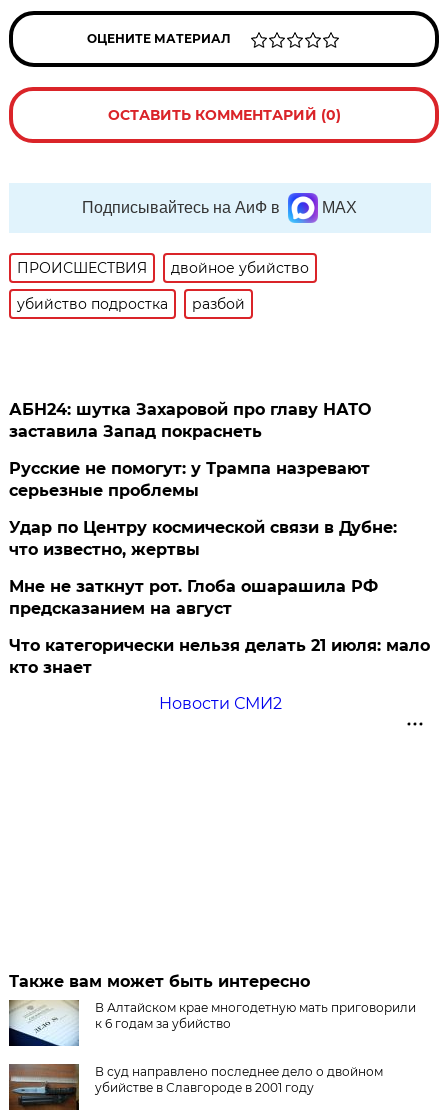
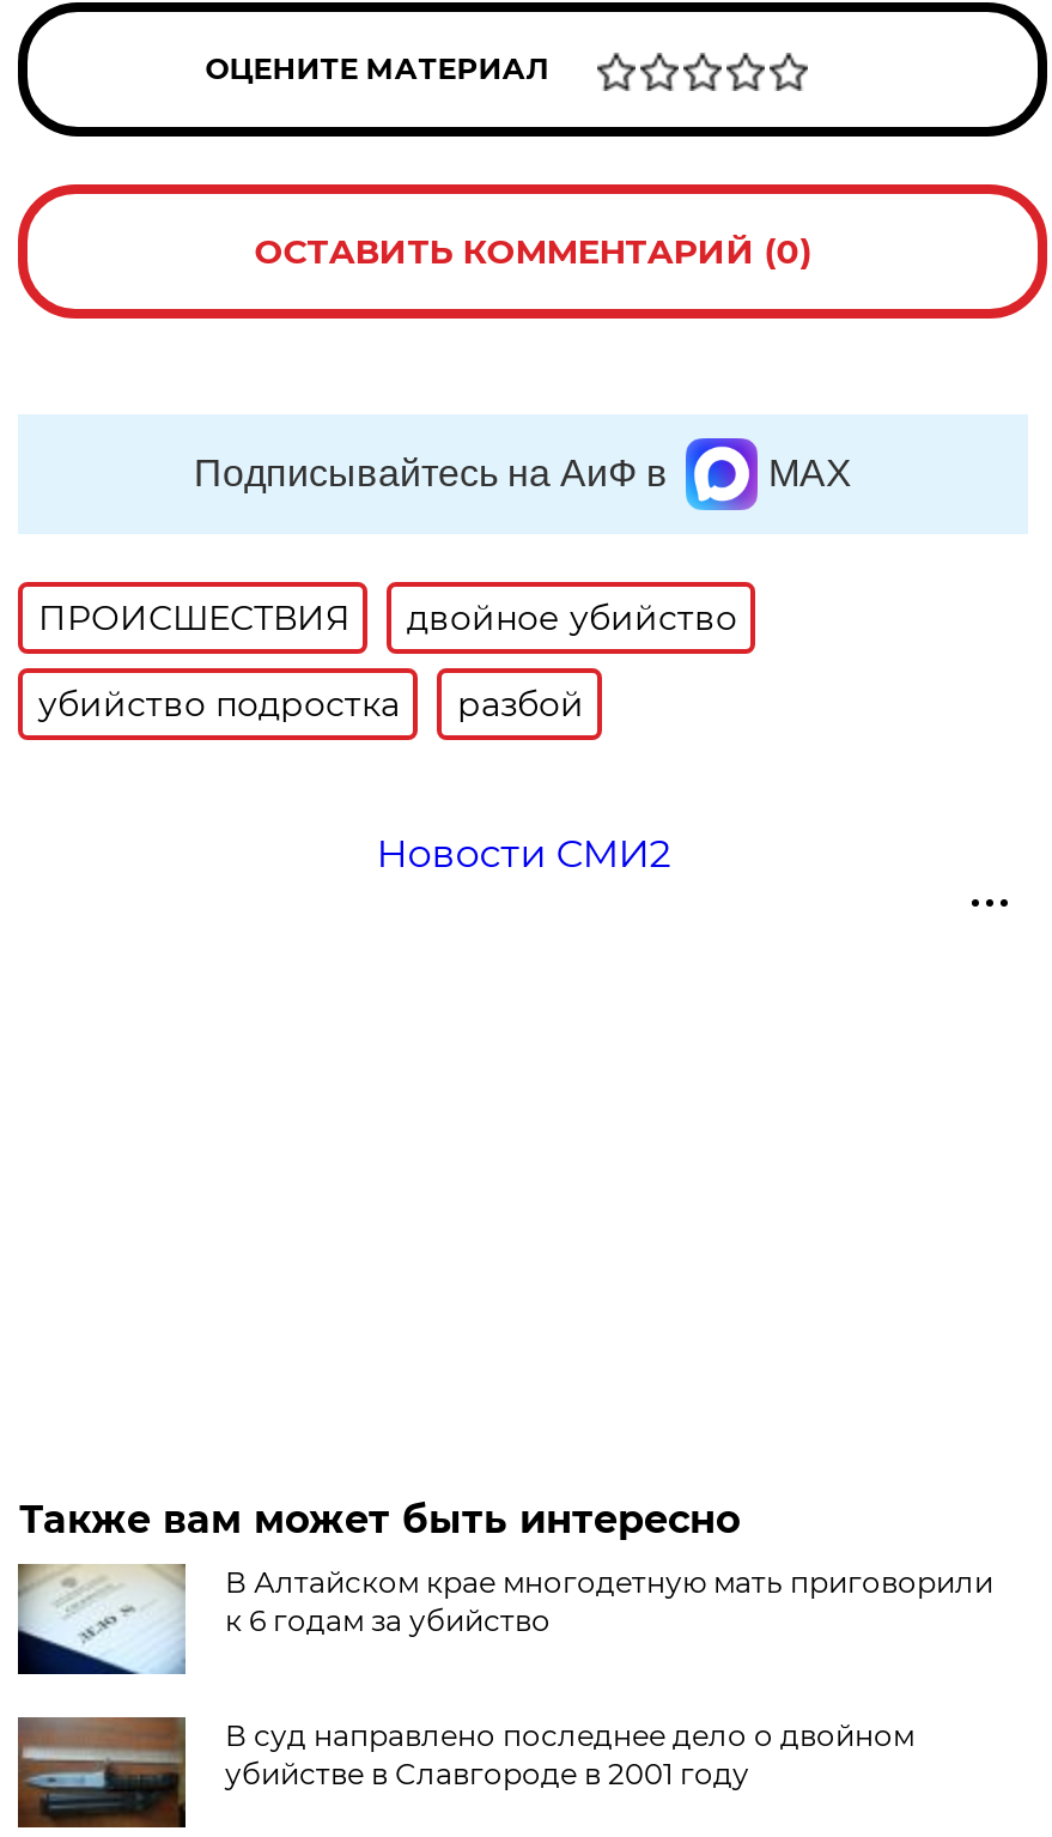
[9,400,430,677] АБН24: шутка Захаровой про главу НАТО | заставила Запад покраснеть | Русские не помогут: у Трампа назревают | серьезные проблемы | Удар по Центру космической связи в Дубне: | что известно, жертвы | Мне не заткнут рот. Глоба ошарашила РФ | предсказанием на август | Что категорически нельзя делать 21 июля: мало | кто знает -> none

